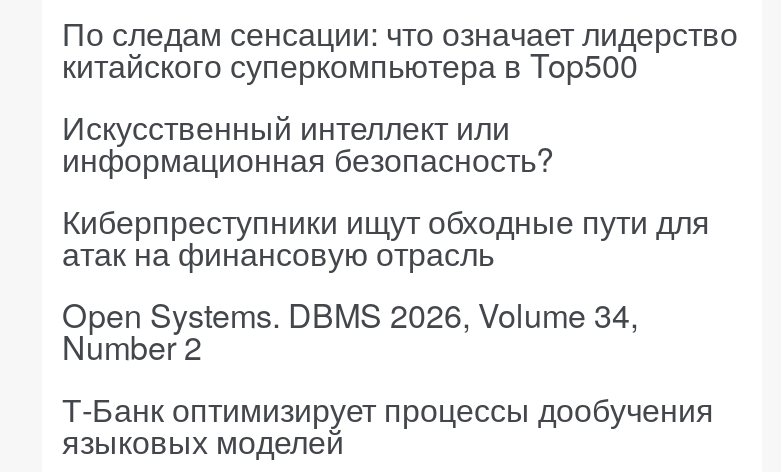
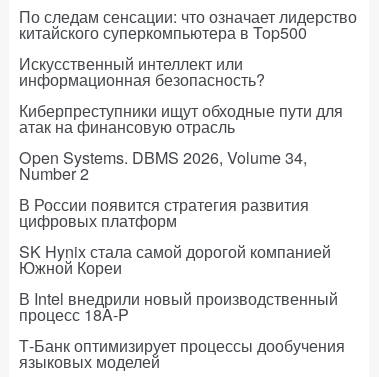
none -> [19,193,338,326] В России появится стратегия развития | цифровых платформ | SK Hynix стала самой дорогой компанией | Южной Кореи | В Intel внедрили новый производственный | процесс 18A-P

